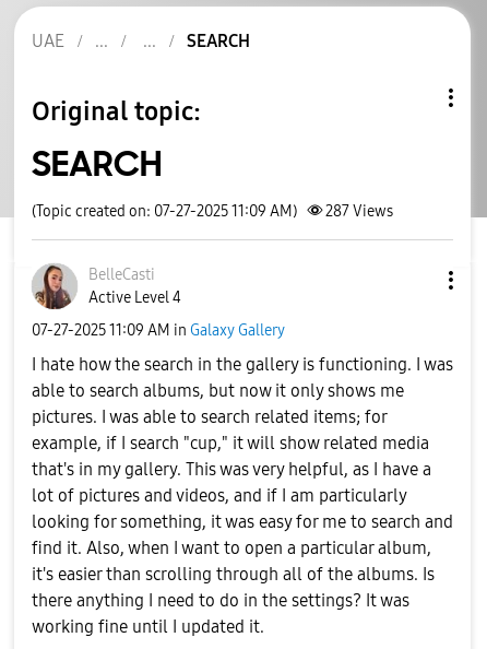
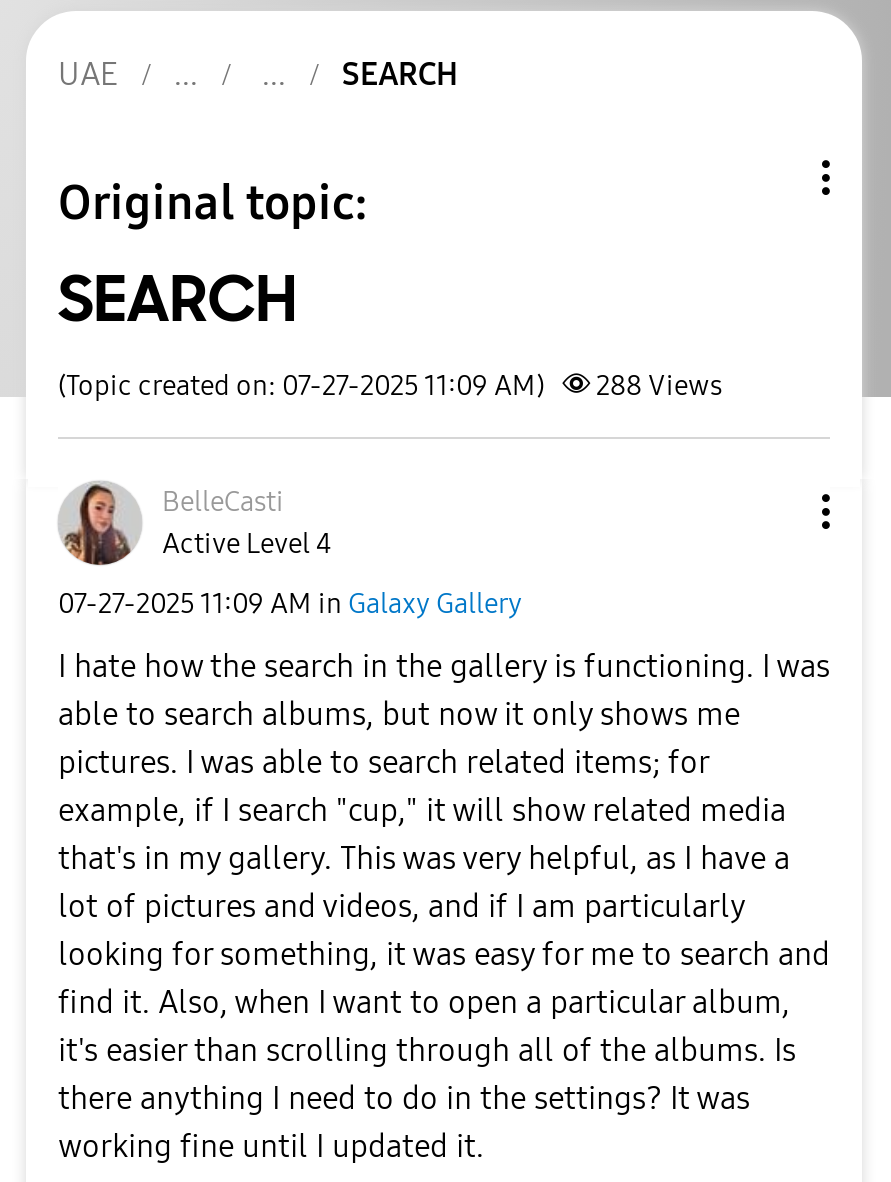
[32,202,393,221] (Topic created on: 07-27-2025 11:09 AM) 287 Views -> [58,369,722,403] (Topic created on: 07-27-2025 11:09 AM) 288 Views

